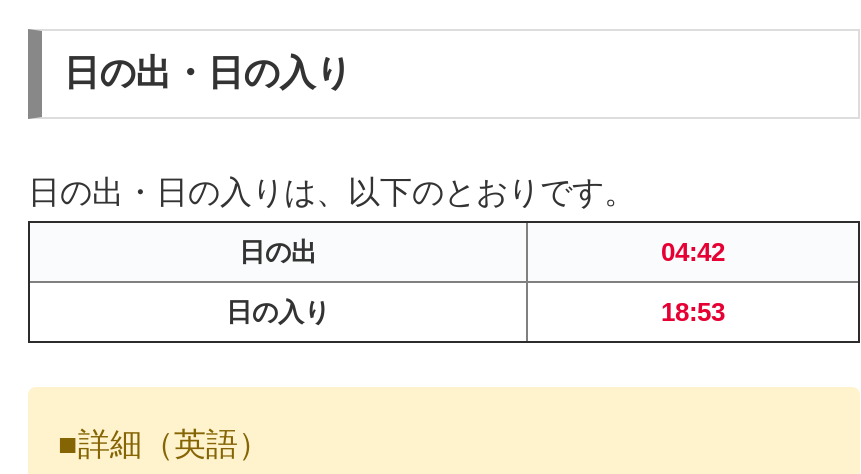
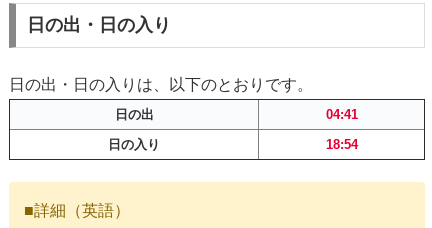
[661,237,725,267] 04:42 -> [325,107,357,122] 04:41
[661,297,725,327] 18:53 -> [325,137,357,152] 18:54

